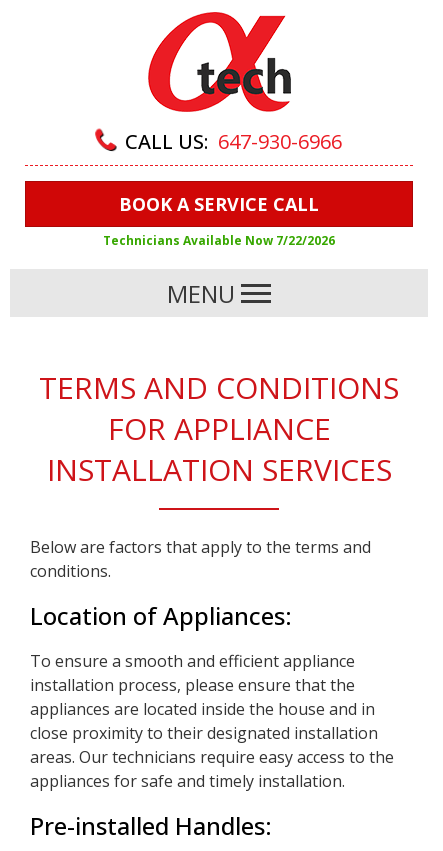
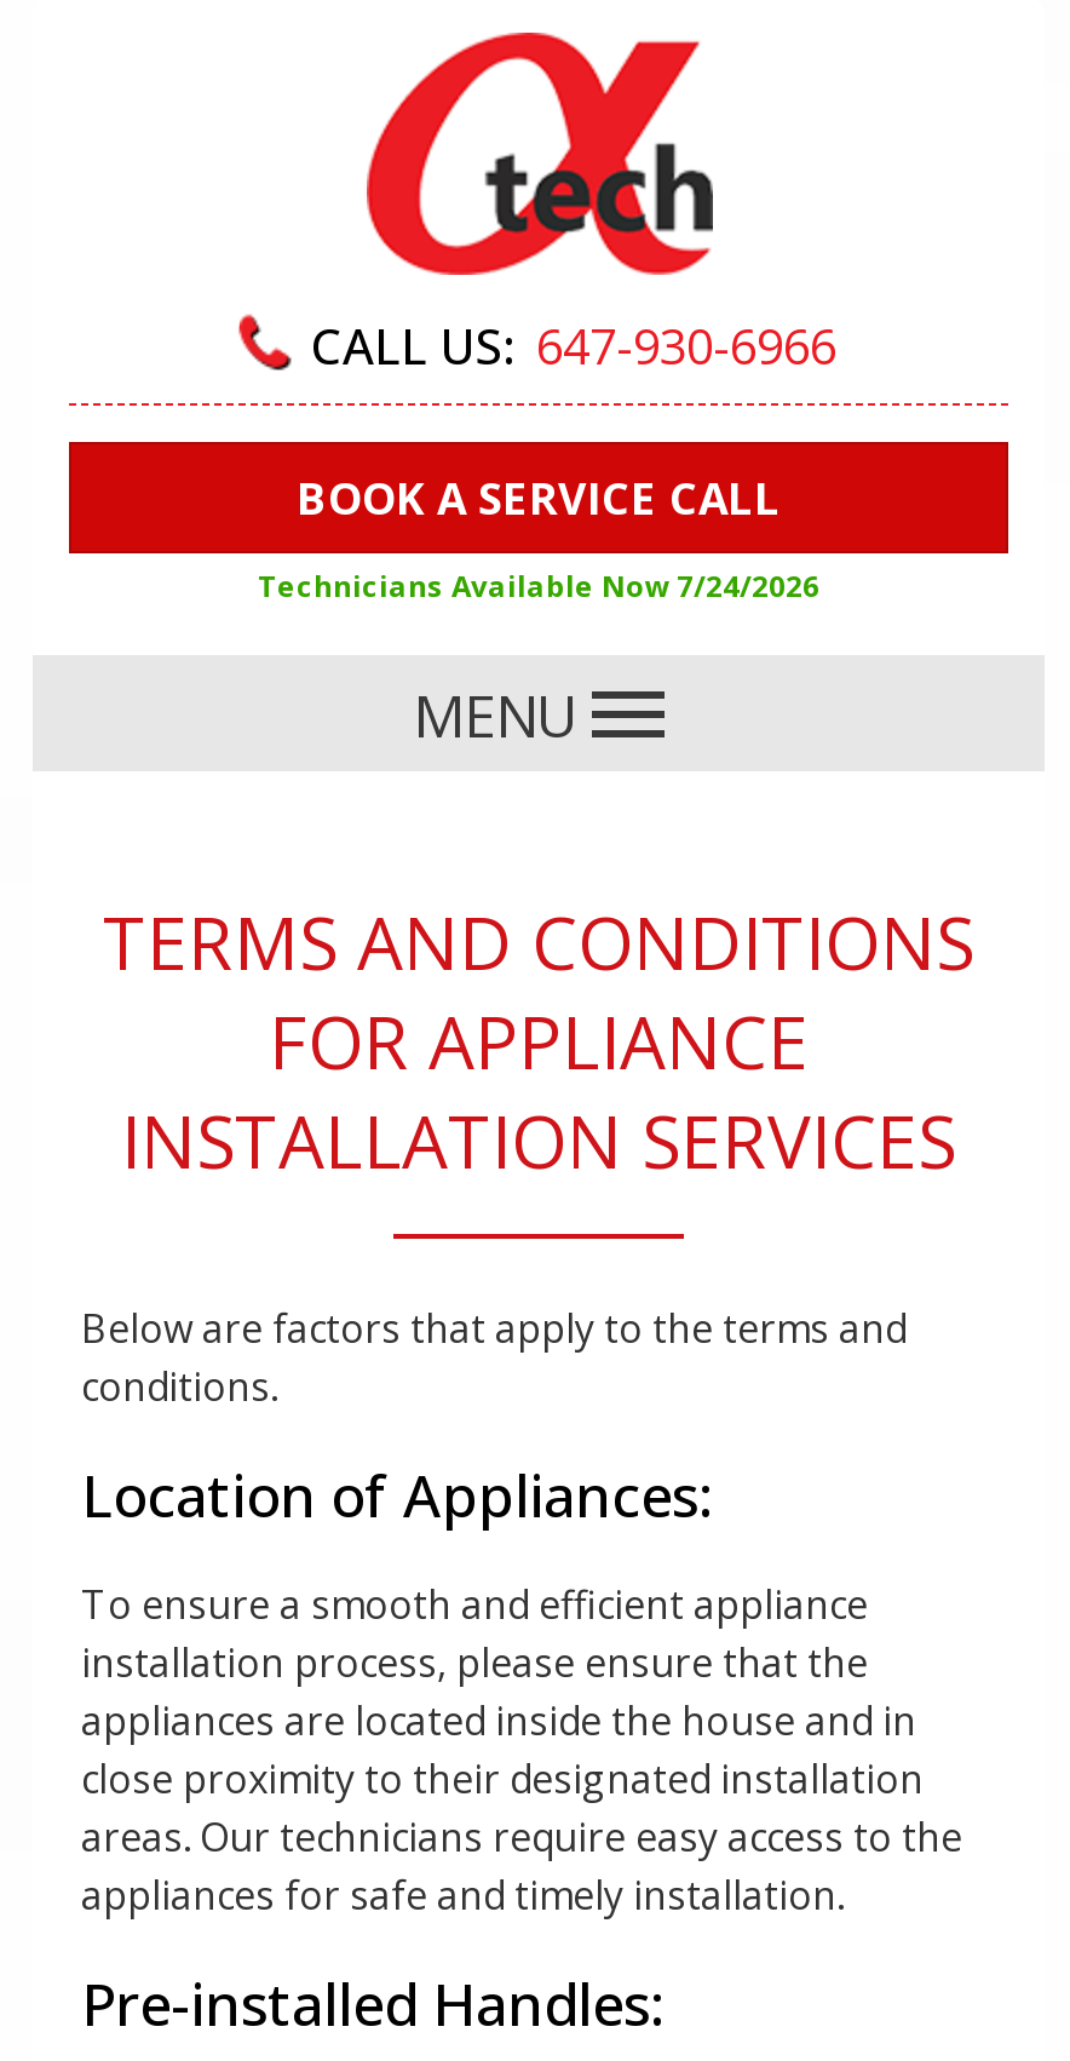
[103,232,335,249] Technicians Available Now 7/22/2026 -> [258,566,819,607] Technicians Available Now 7/24/2026

